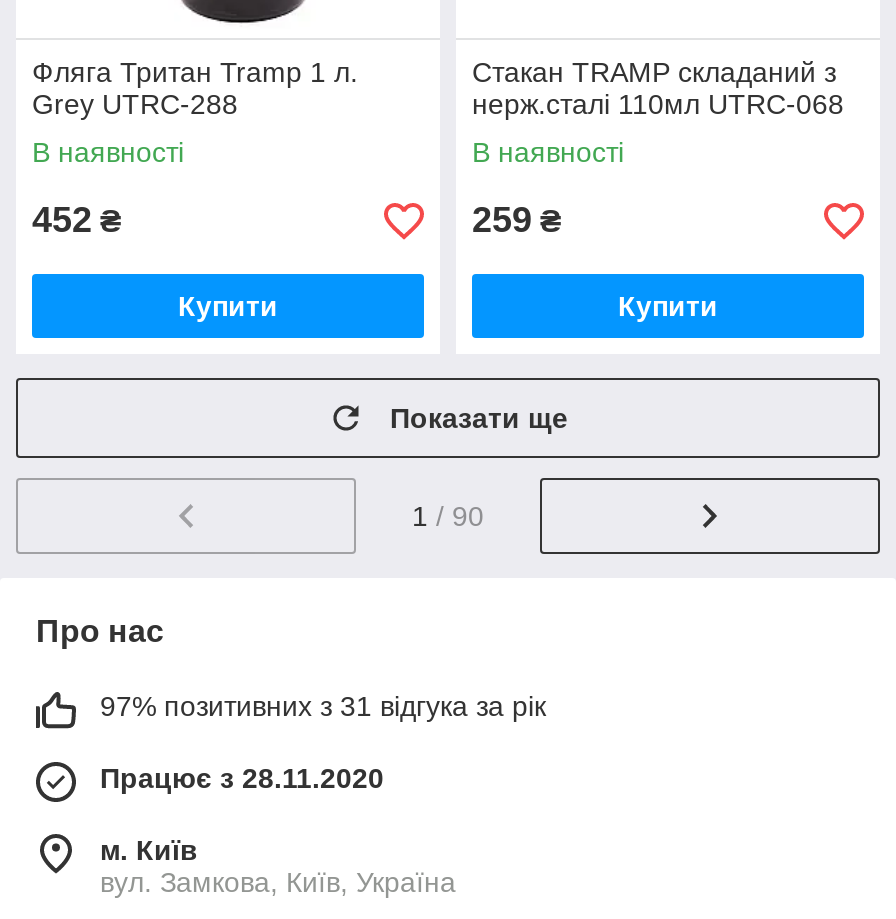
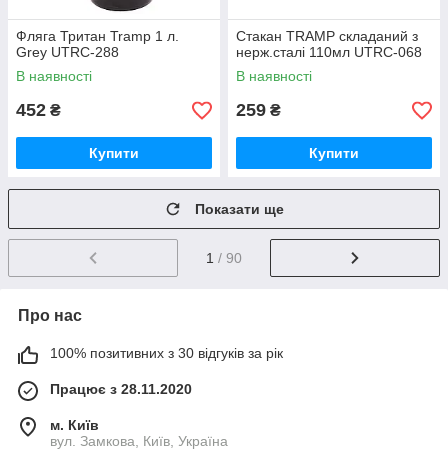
[100,691,546,723] 97% позитивних з 31 відгука за рік -> [50,345,283,361] 100% позитивних з 30 відгуків за рік

